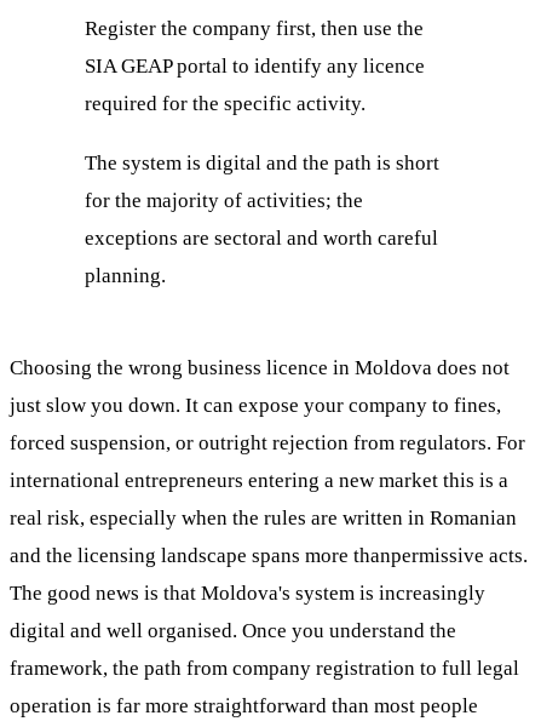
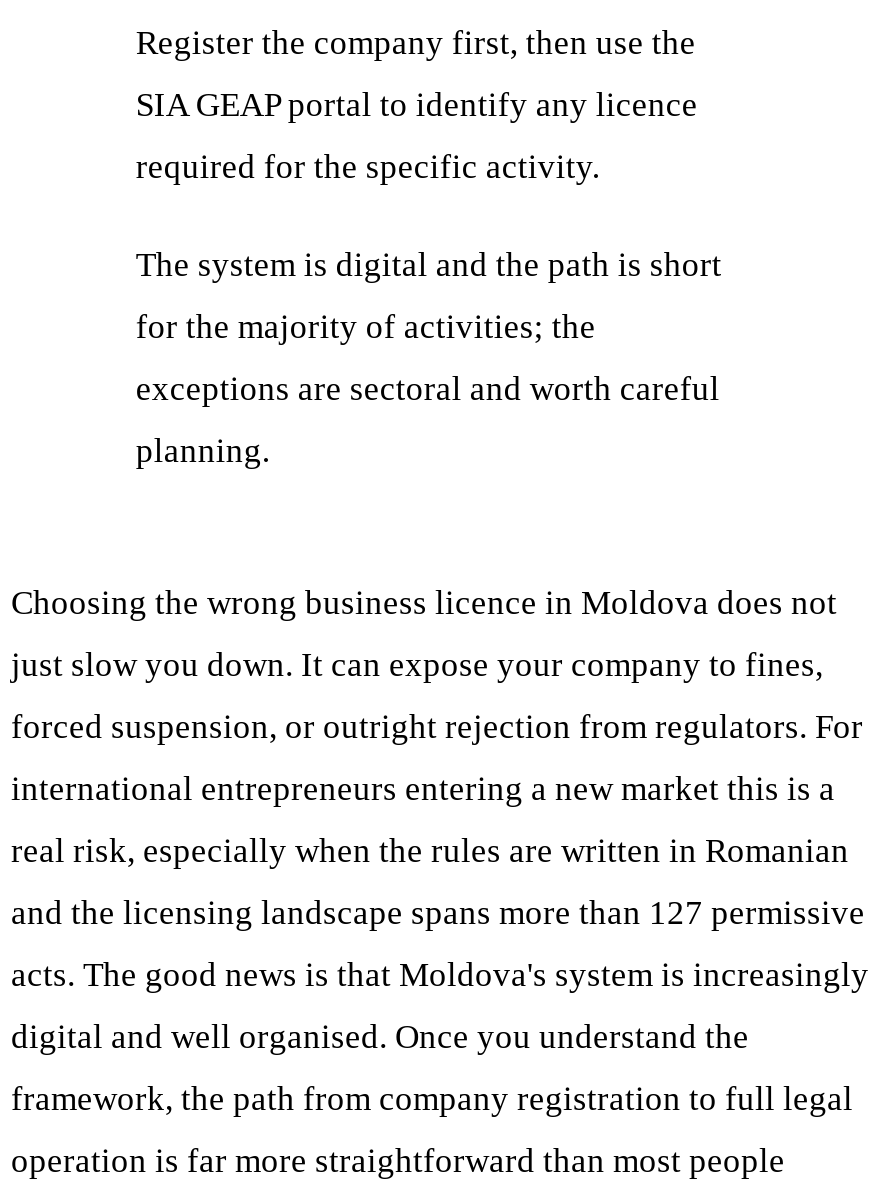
[10,544,528,567] and the licensing landscape spans more thanpermissive acts. -> [11,895,865,933] and the licensing landscape spans more than 127 permissive
[10,582,485,605] The good news is that Moldova's system is increasingly -> [11,957,869,995] acts. The good news is that Moldova's system is increasingly

